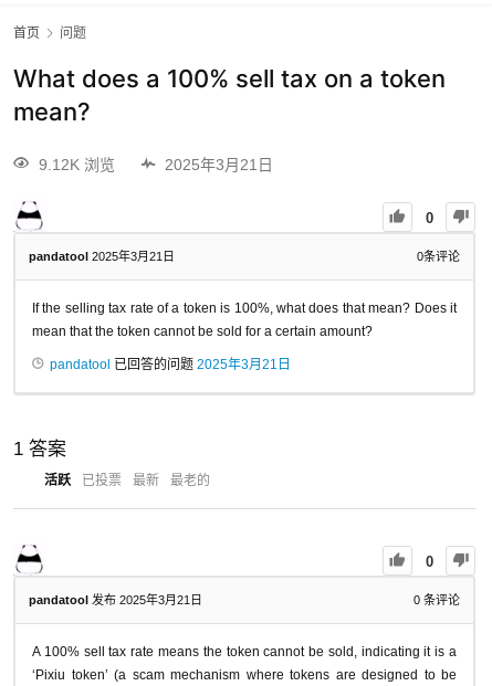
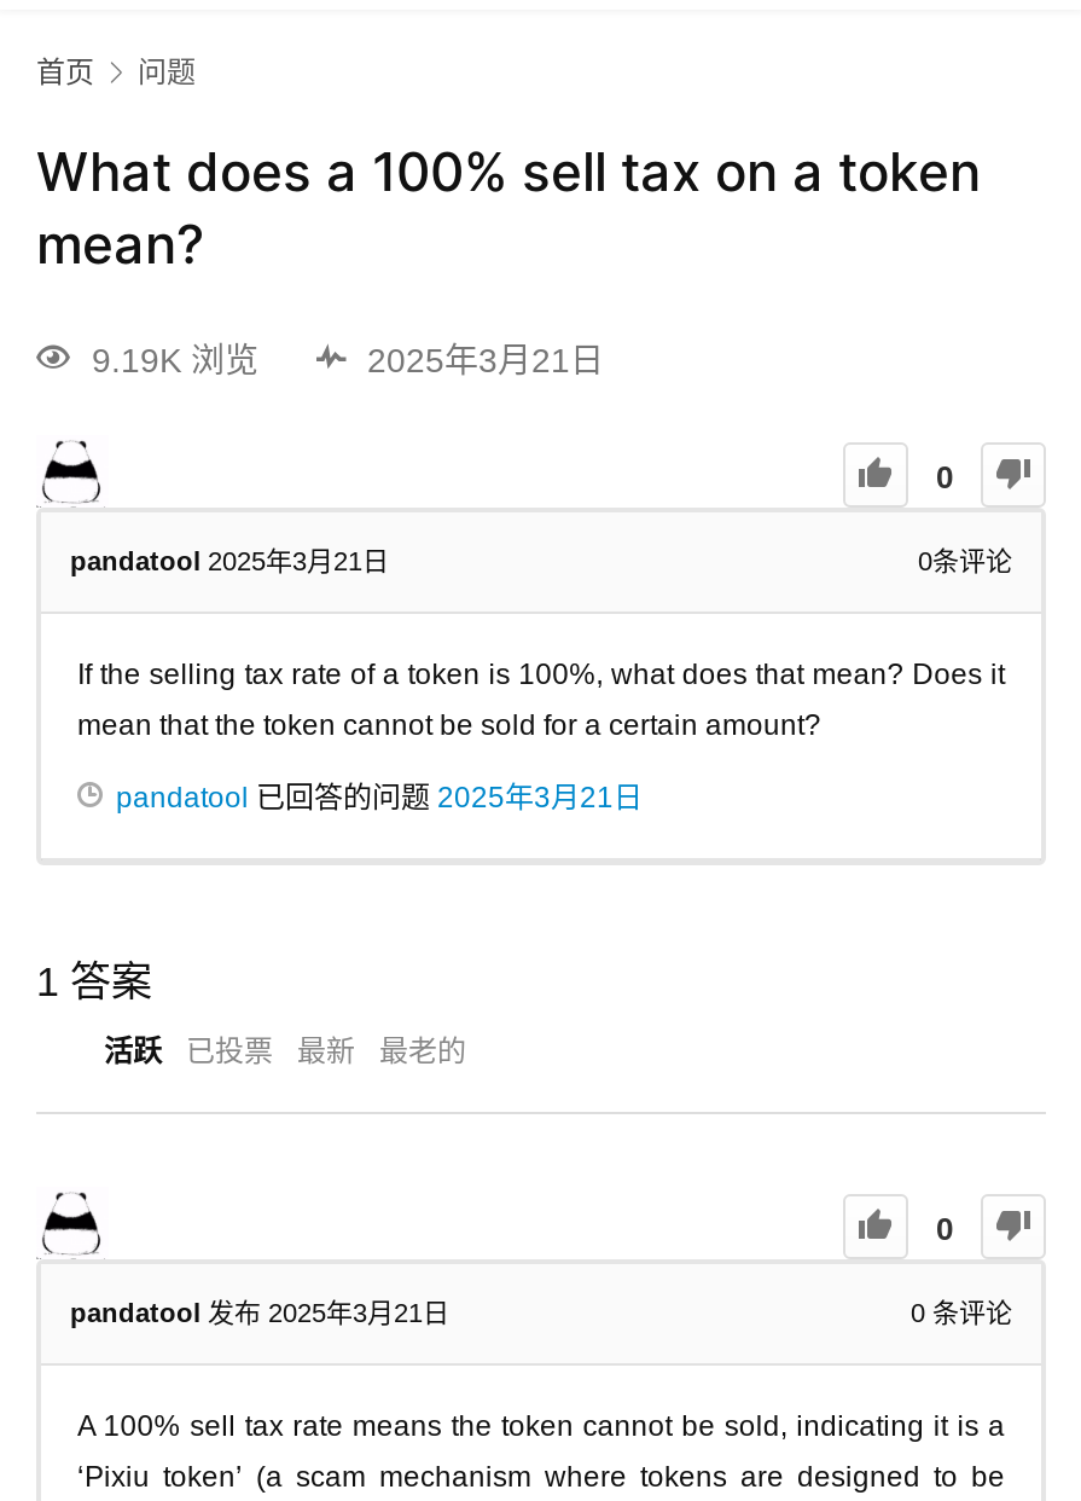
[39,155,115,173] 9.12K 浏览 -> [92,340,258,378] 9.19K 浏览

